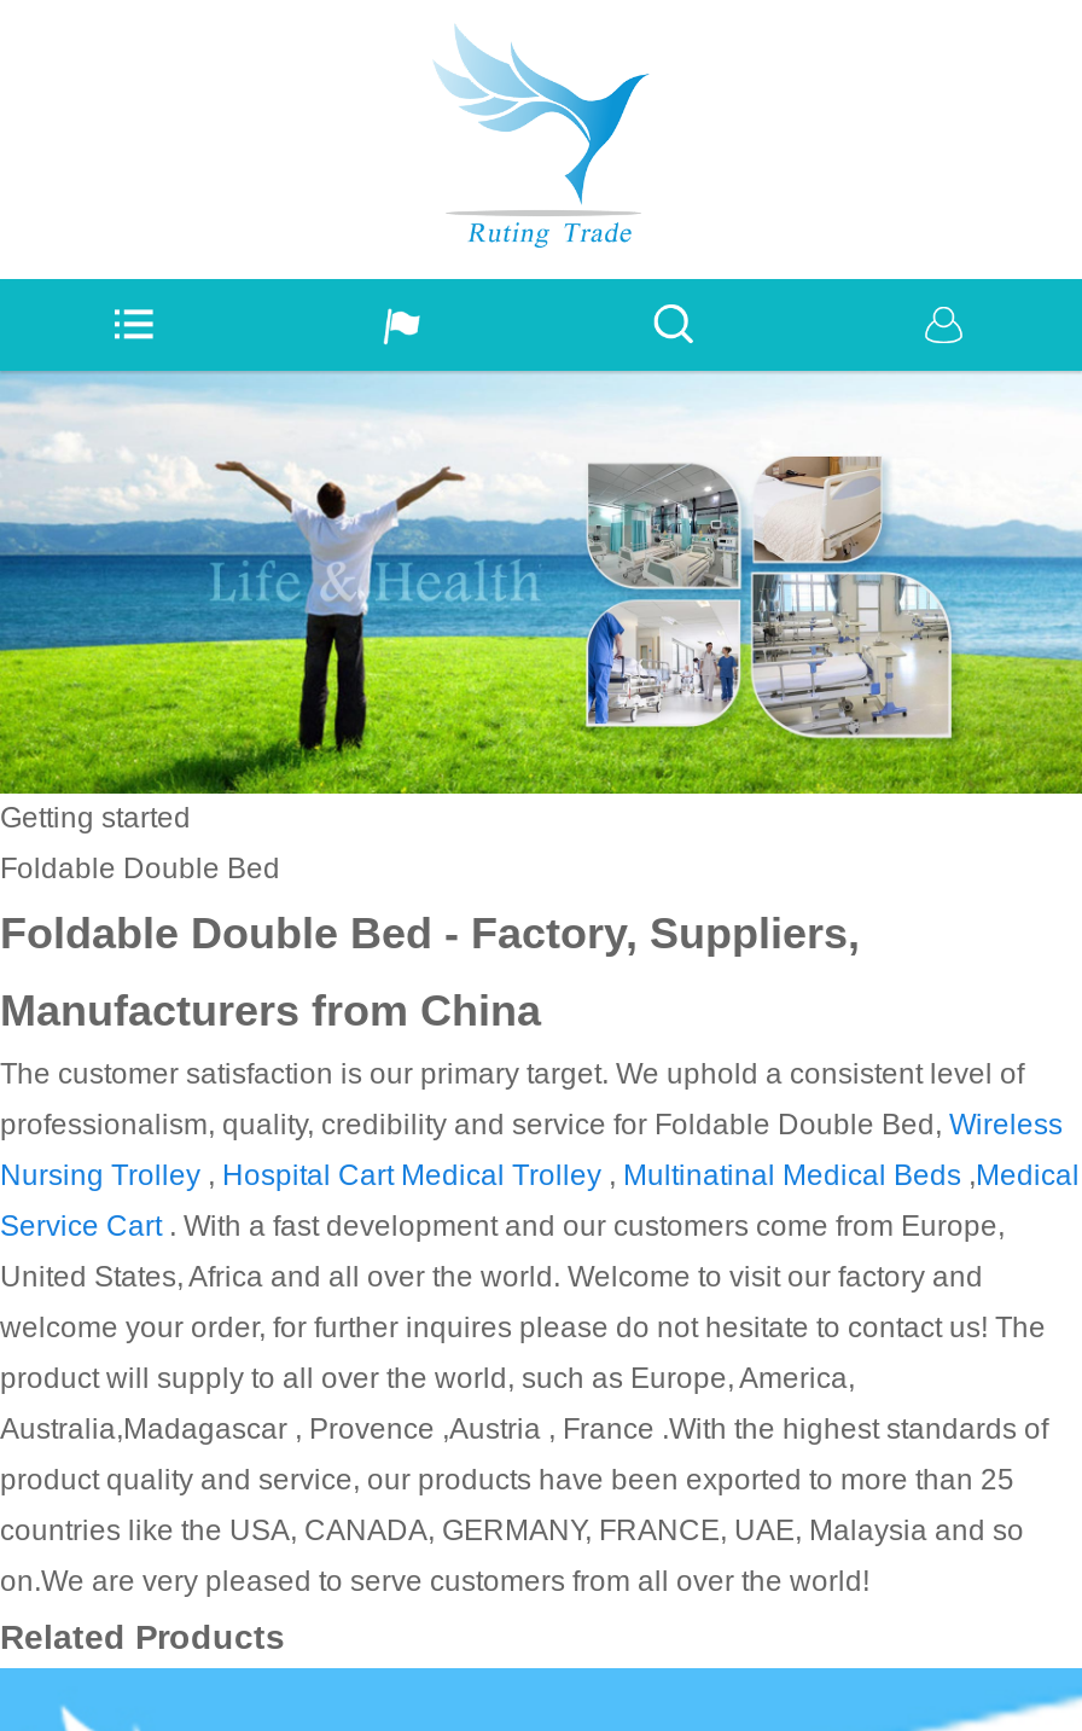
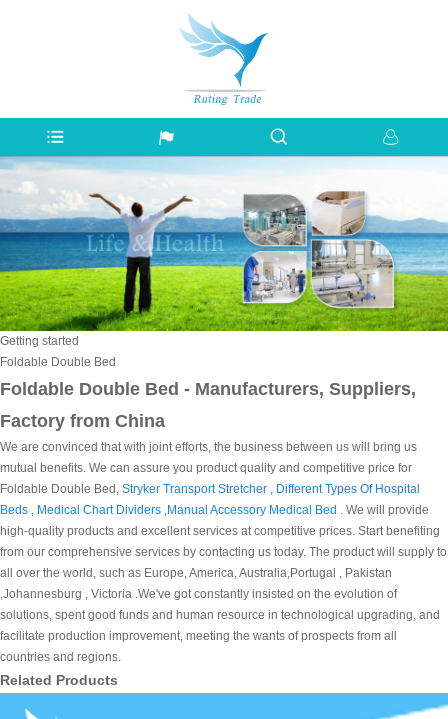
[0,911,860,959] Foldable Double Bed - Factory, Suppliers, -> [0,379,416,399] Foldable Double Bed - Manufacturers, Suppliers,
[0,988,1024,1092] Manufacturers from China | The customer satisfaction is our primary target. We uphold a consistent level of -> [0,411,417,454] Factory from China | We are convinced that with joint efforts, the business between us will bring us
[0,1109,1063,1143] professionalism, quality, credibility and service for Foldable Double Bed, Wireless -> [0,461,412,475] mutual benefits. We can assure you product quality and competitive price for
[0,1160,1080,1193] Nursing Trolley, Hospital Cart Medical Trolley, Multinatinal Medical Beds, Medical -> [0,482,420,496] Foldable Double Bed, Stryker Transport Stretcher, Different Types Of Hospital
[0,1210,1005,1244] Service Cart. With a fast development and our customers come from Europe, -> [0,503,429,517] Beds, Medical Chart Dividers, Manual Accessory Medical Bed. We will provide
[0,1261,983,1295] United States, Africa and all over the world. Welcome to visit our factory and -> [0,524,440,538] high-quality products and excellent services at competitive prices. Start benefiting
[0,1312,1046,1346] welcome your order, for further inquires please do not hesitate to contact us! The -> [0,545,447,559] from our comprehensive services by contacting us today. The product will supply to
[0,1363,855,1396] product will supply to all over the world, such as Europe, America, -> [0,566,392,580] all over the world, such as Europe, America, Australia,Portugal , Pakistan
[0,1413,1048,1447] Australia,Madagascar , Provence ,Austria , France .With the highest standards of -> [0,587,397,601] ,Johannesburg , Victoria .We've got constantly insisted on the evolution of
[0,1464,1014,1498] product quality and service, our products have been exported to more than 25 -> [0,608,440,622] solutions, spent good funds and human resource in technological upgrading, and
[0,1515,1024,1549] countries like the USA, CANADA, GERMANY, FRANCE, UAE, Malaysia and so -> [0,629,397,643] facilitate production improvement, meeting the wants of prospects from all
[0,1566,869,1599] on.We are very pleased to serve customers from all over the world! -> [0,650,121,664] countries and regions.

